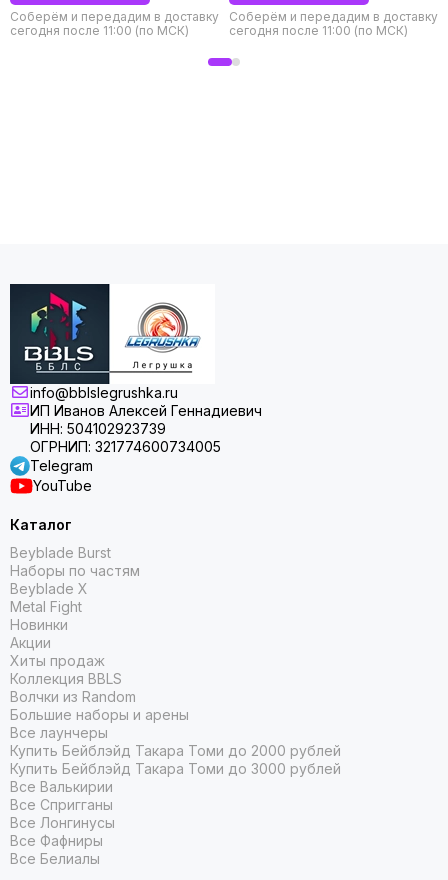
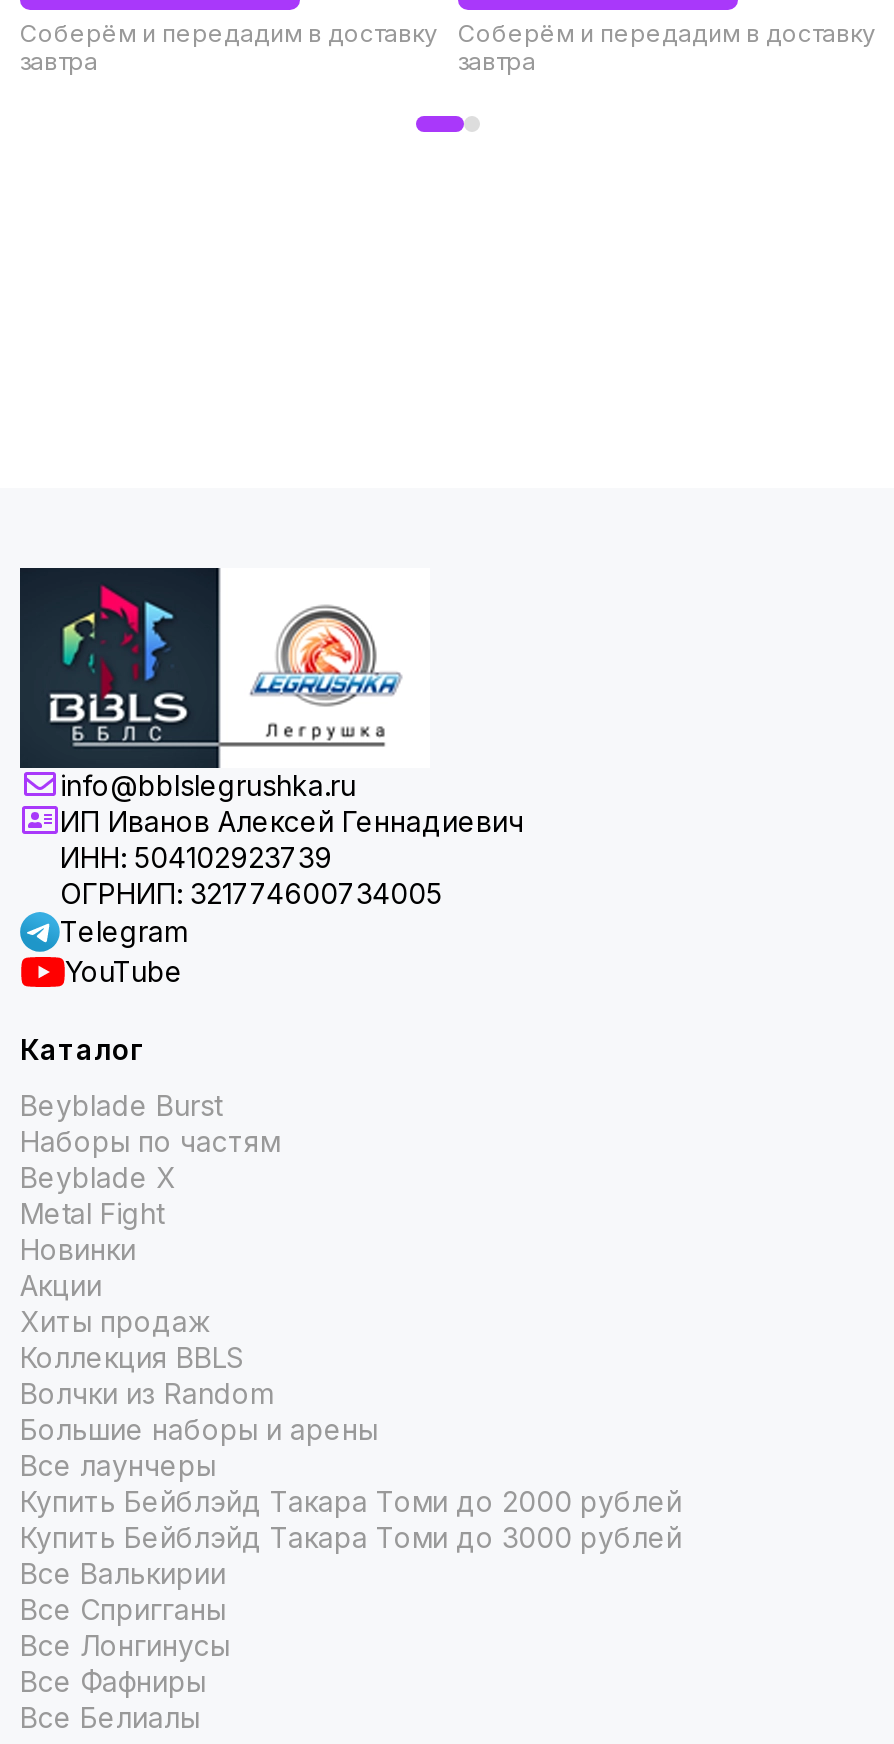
[10,23,189,38] сегодня после 11:00 (по МСК) -> [20,46,98,76] завтра
[229,23,408,38] сегодня после 11:00 (по МСК) -> [458,46,536,76] завтра

